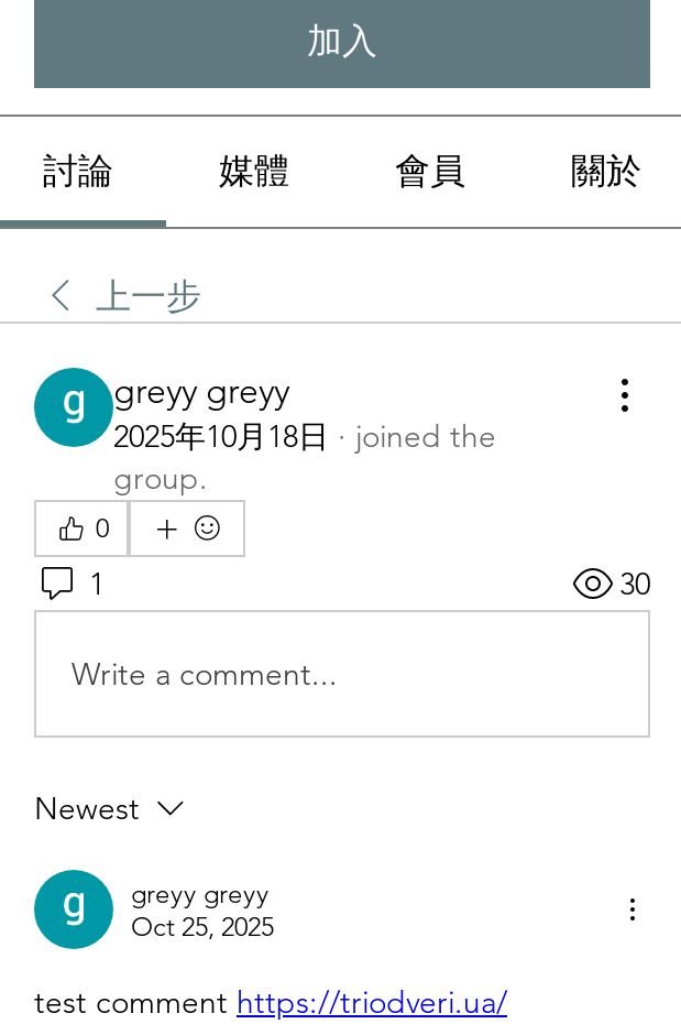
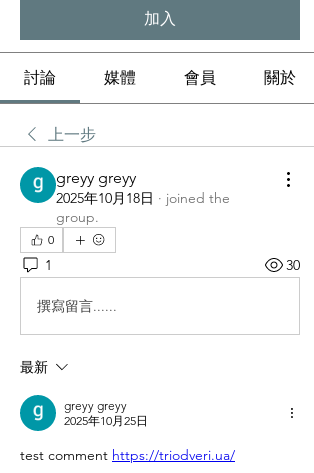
[72,653,338,693] Write a comment... -> [37,296,117,314] 撰寫留言......
[34,788,140,828] Newest -> [20,358,48,376] 最新
[131,909,274,943] Oct 25, 2025 -> [64,413,148,428] 2025年10月25日

